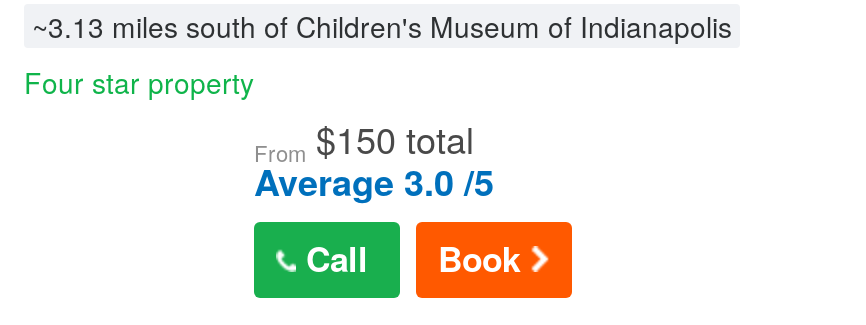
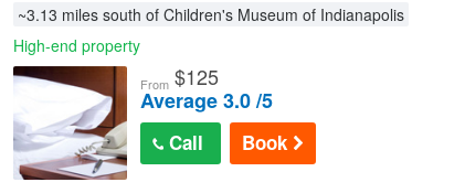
none -> [12,65,128,181] [image]
[24,62,474,169] Four star property | From $150 total -> [13,34,219,93] High-end property | From $125

